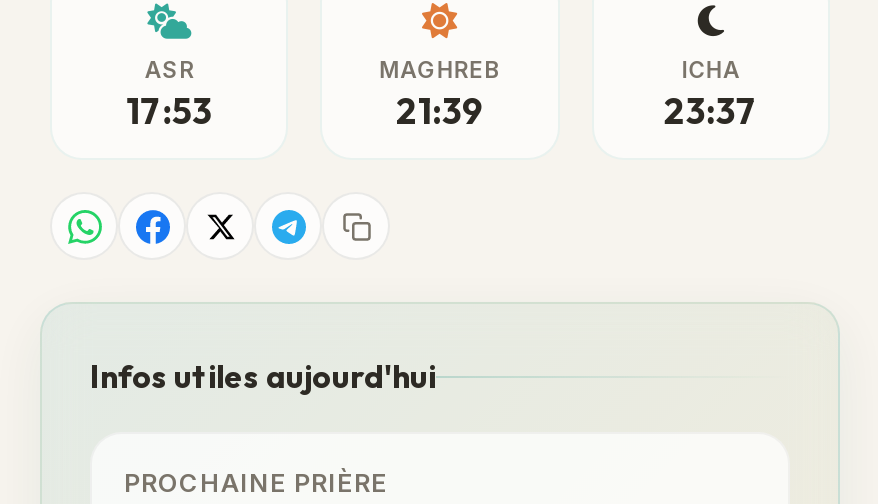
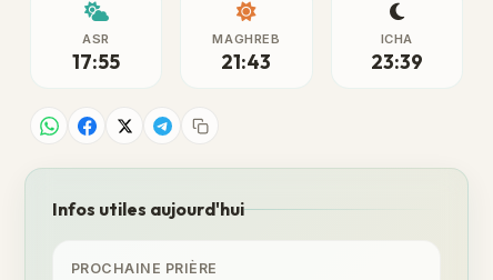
[126,87,212,133] 17:53 -> [72,48,120,74] 17:55
[396,87,484,133] 21:39 -> [222,48,271,74] 21:43
[664,87,758,133] 23:37 -> [371,48,423,74] 23:39

